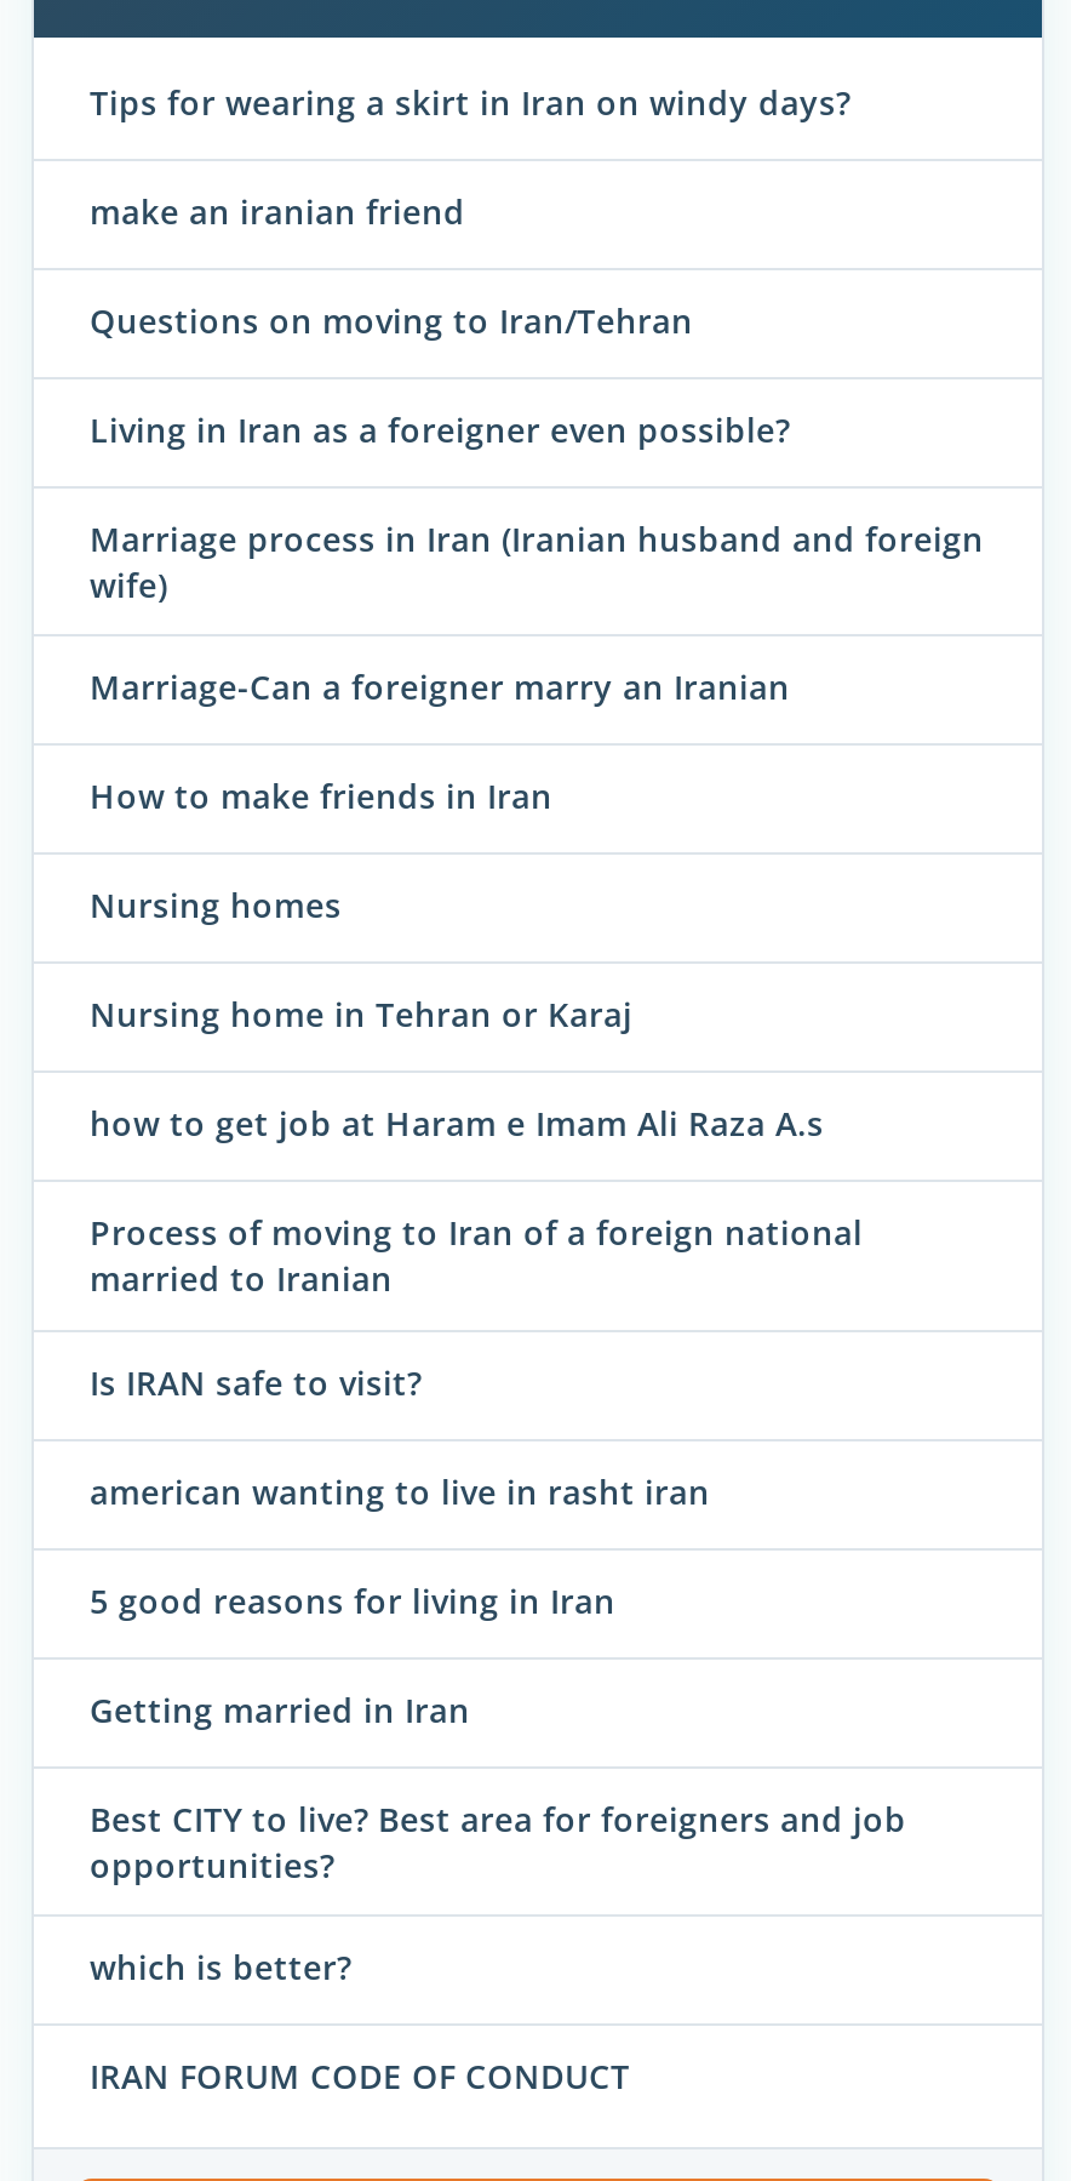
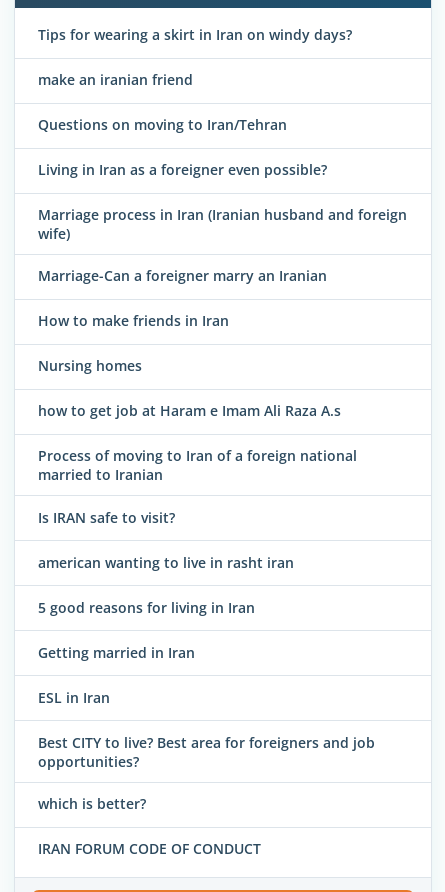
[90,991,632,1037] Nursing home in Tehran or Karaj -> none
moved [90,1100,863,1731] -> [38,401,357,662]: how to get job at Haram e Imam Ali Raza A.s | Process of moving to Iran of a foreign national | married to Iranian | Is IRAN safe to visit? | american wanting to live in rasht iran | 5 good reasons for living in Iran | Getting married in Iran
none -> [38,688,110,707] ESL in Iran

